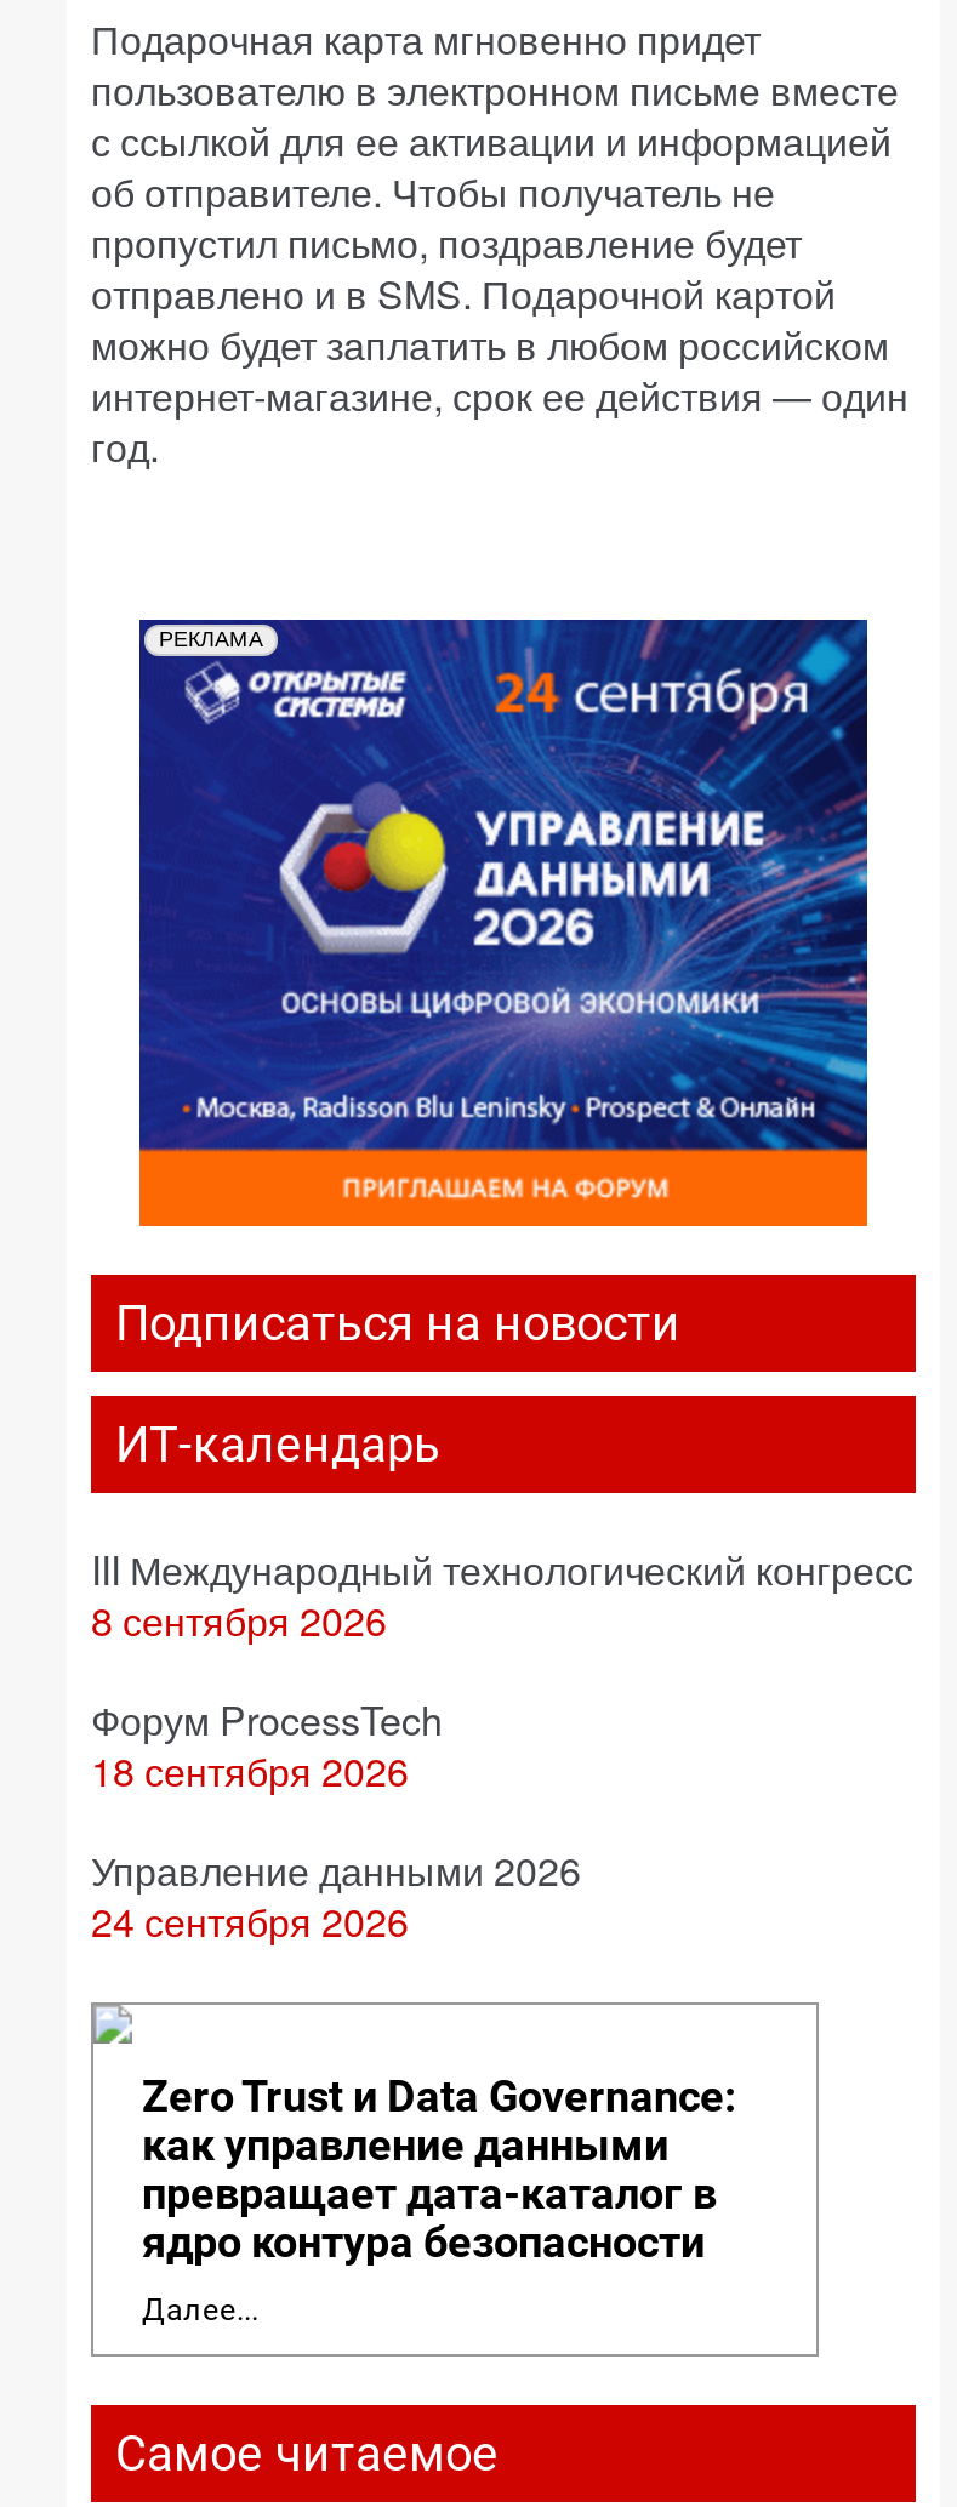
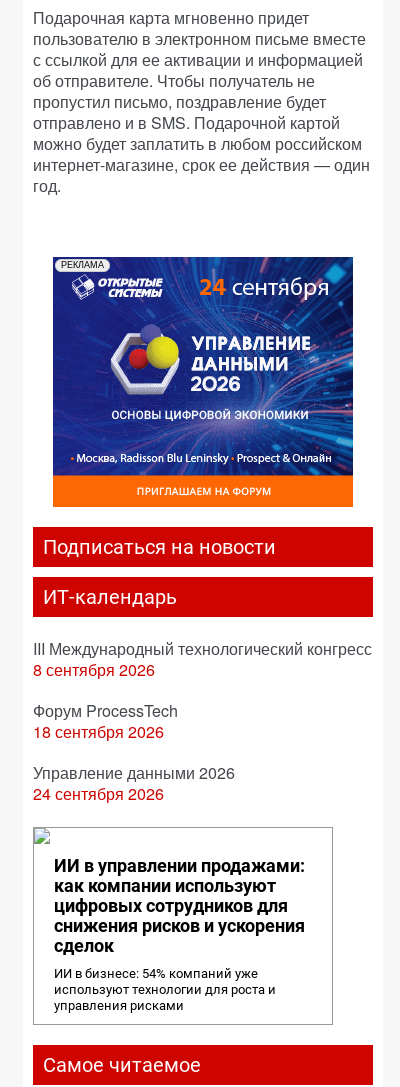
[142,2070,736,2267] Zero Trust и Data Governance: | как управление данными | превращает дата-каталог в | ядро контура безопасности -> [54,855,305,956] ИИ в управлении продажами: | как компании используют | цифровых сотрудников для | снижения рисков и ускорения | сделок
[142,2291,258,2327] Далее... -> [54,966,276,1013] ИИ в бизнесе: 54% компаний уже | используют технологии для роста и | управления рисками

